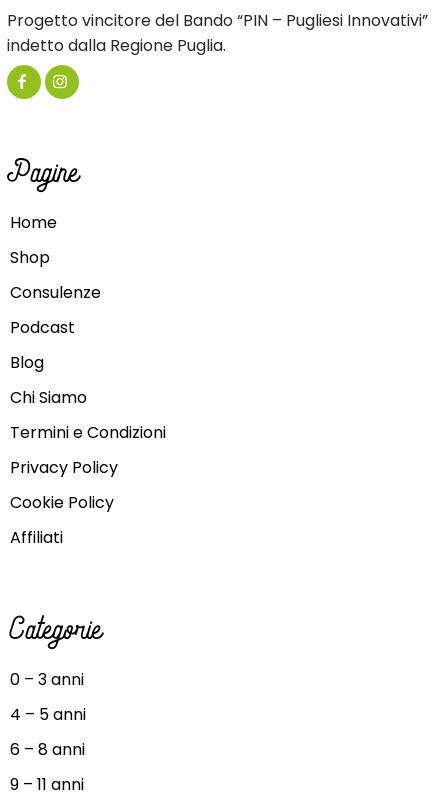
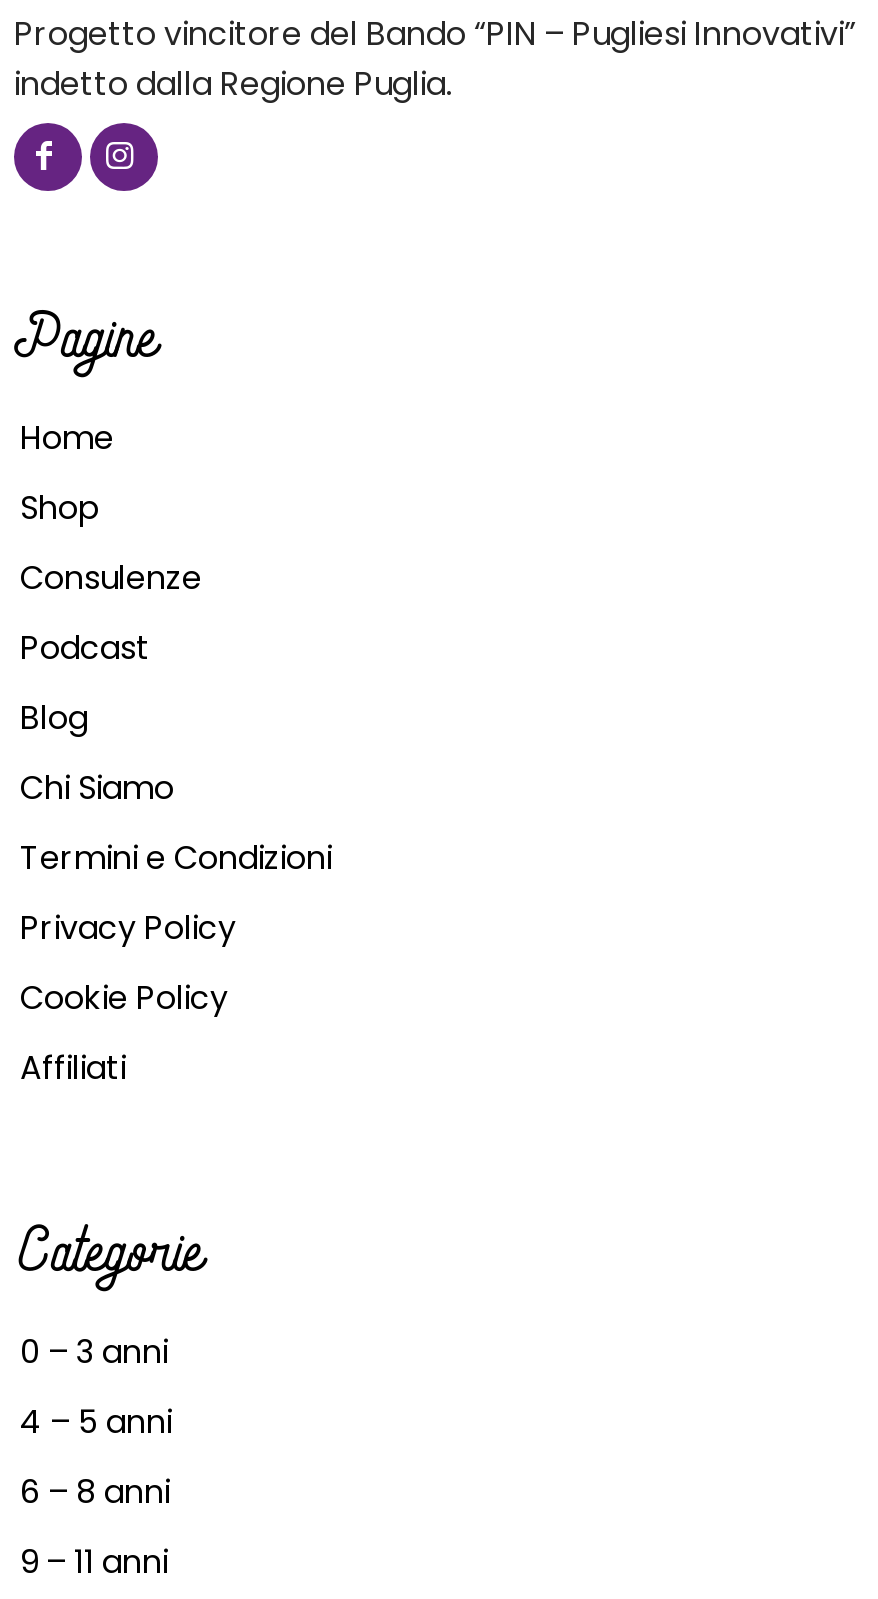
[6,64,80,100] [image] -> [12,121,160,193] [image]

